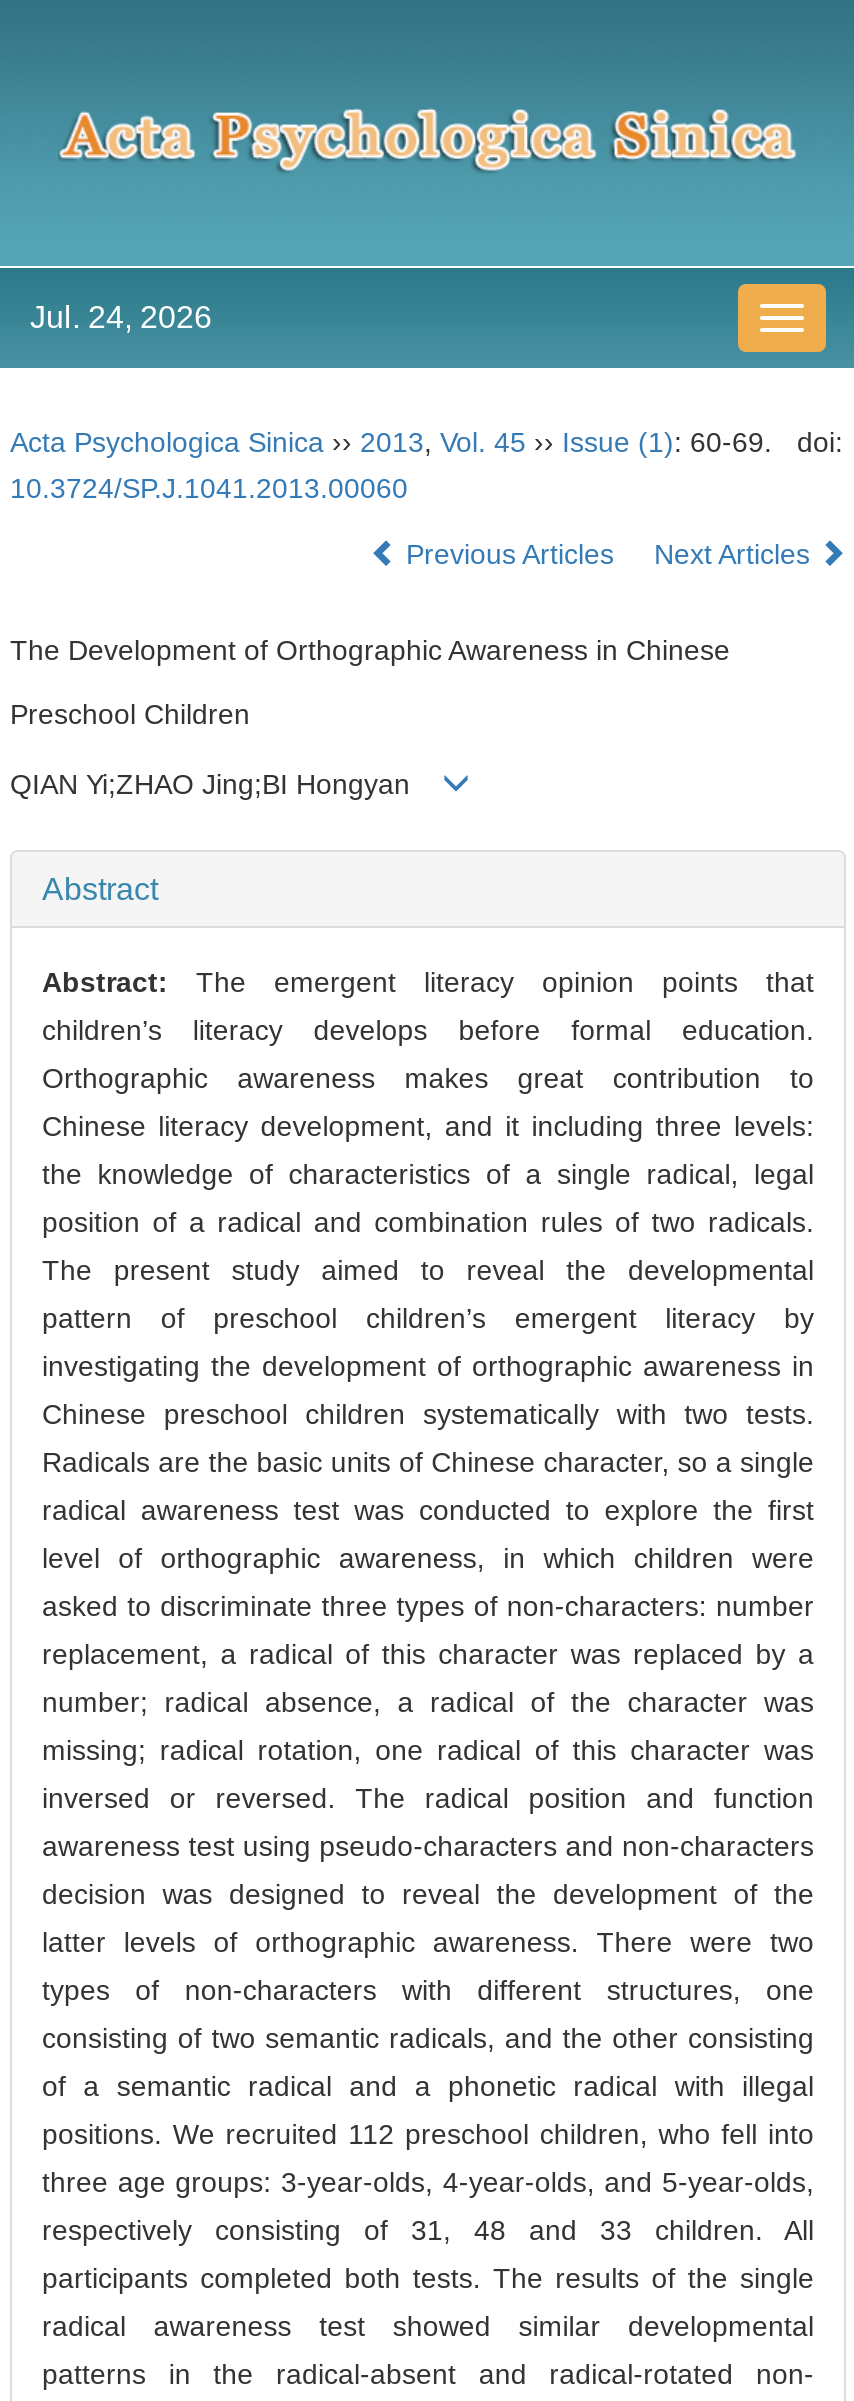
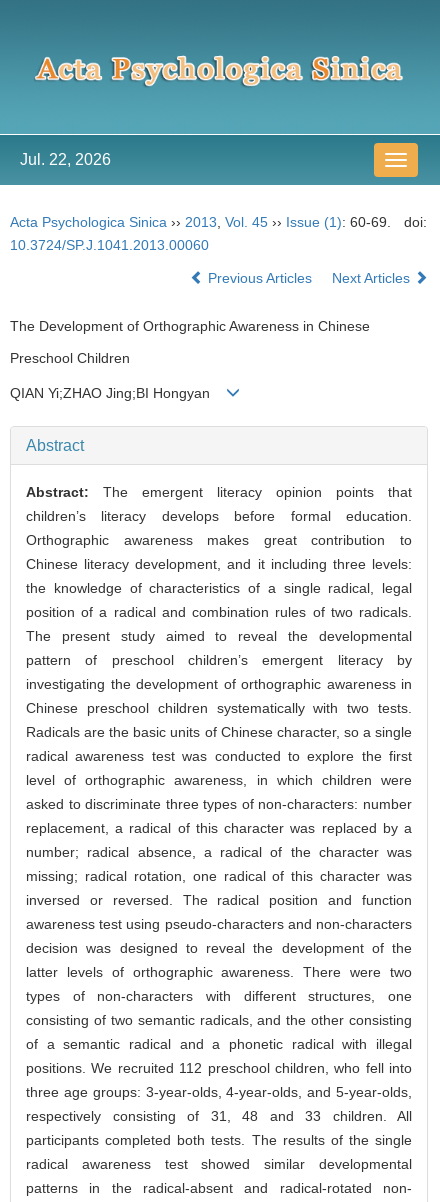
[30,300,212,334] Jul. 24, 2026 -> [20,151,111,168] Jul. 22, 2026

